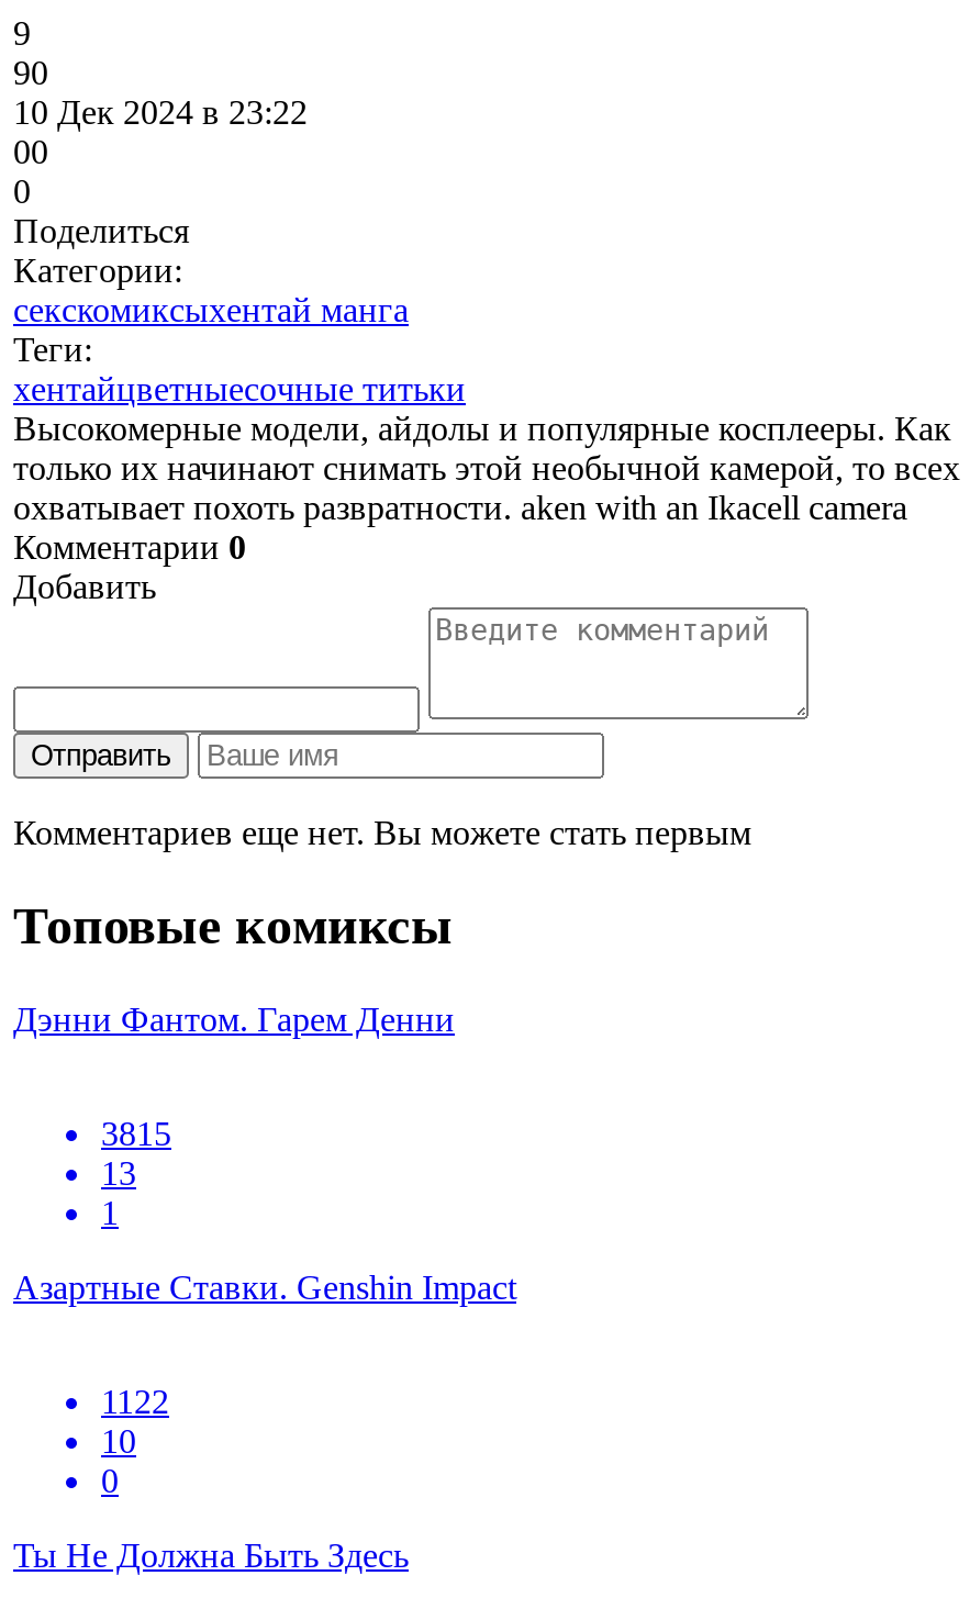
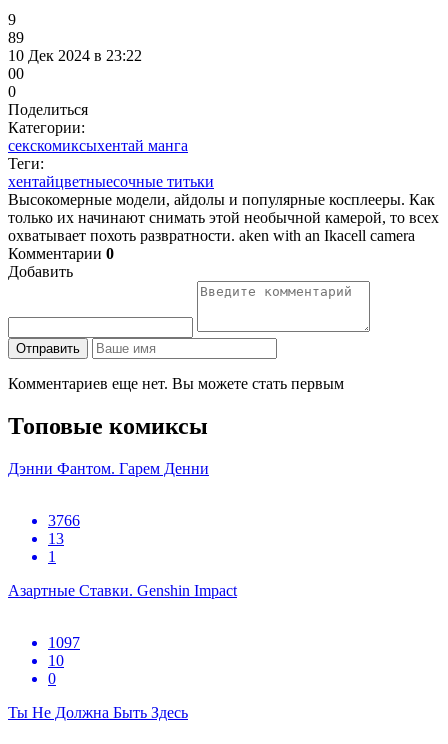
[13,54,48,91] 90 -> [8,29,24,46] 89
[101,1115,171,1152] 3815 -> [48,512,80,529] 3766
[101,1383,169,1420] 1122 -> [48,634,80,651] 1097

